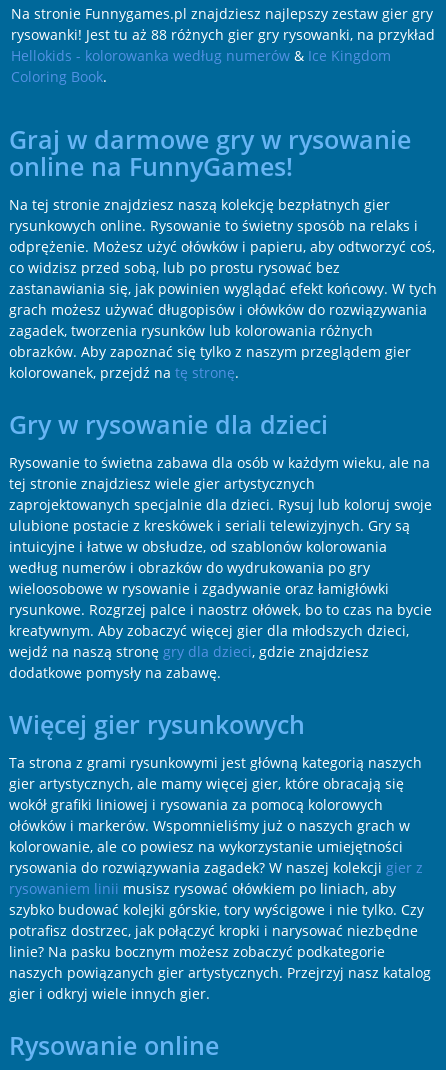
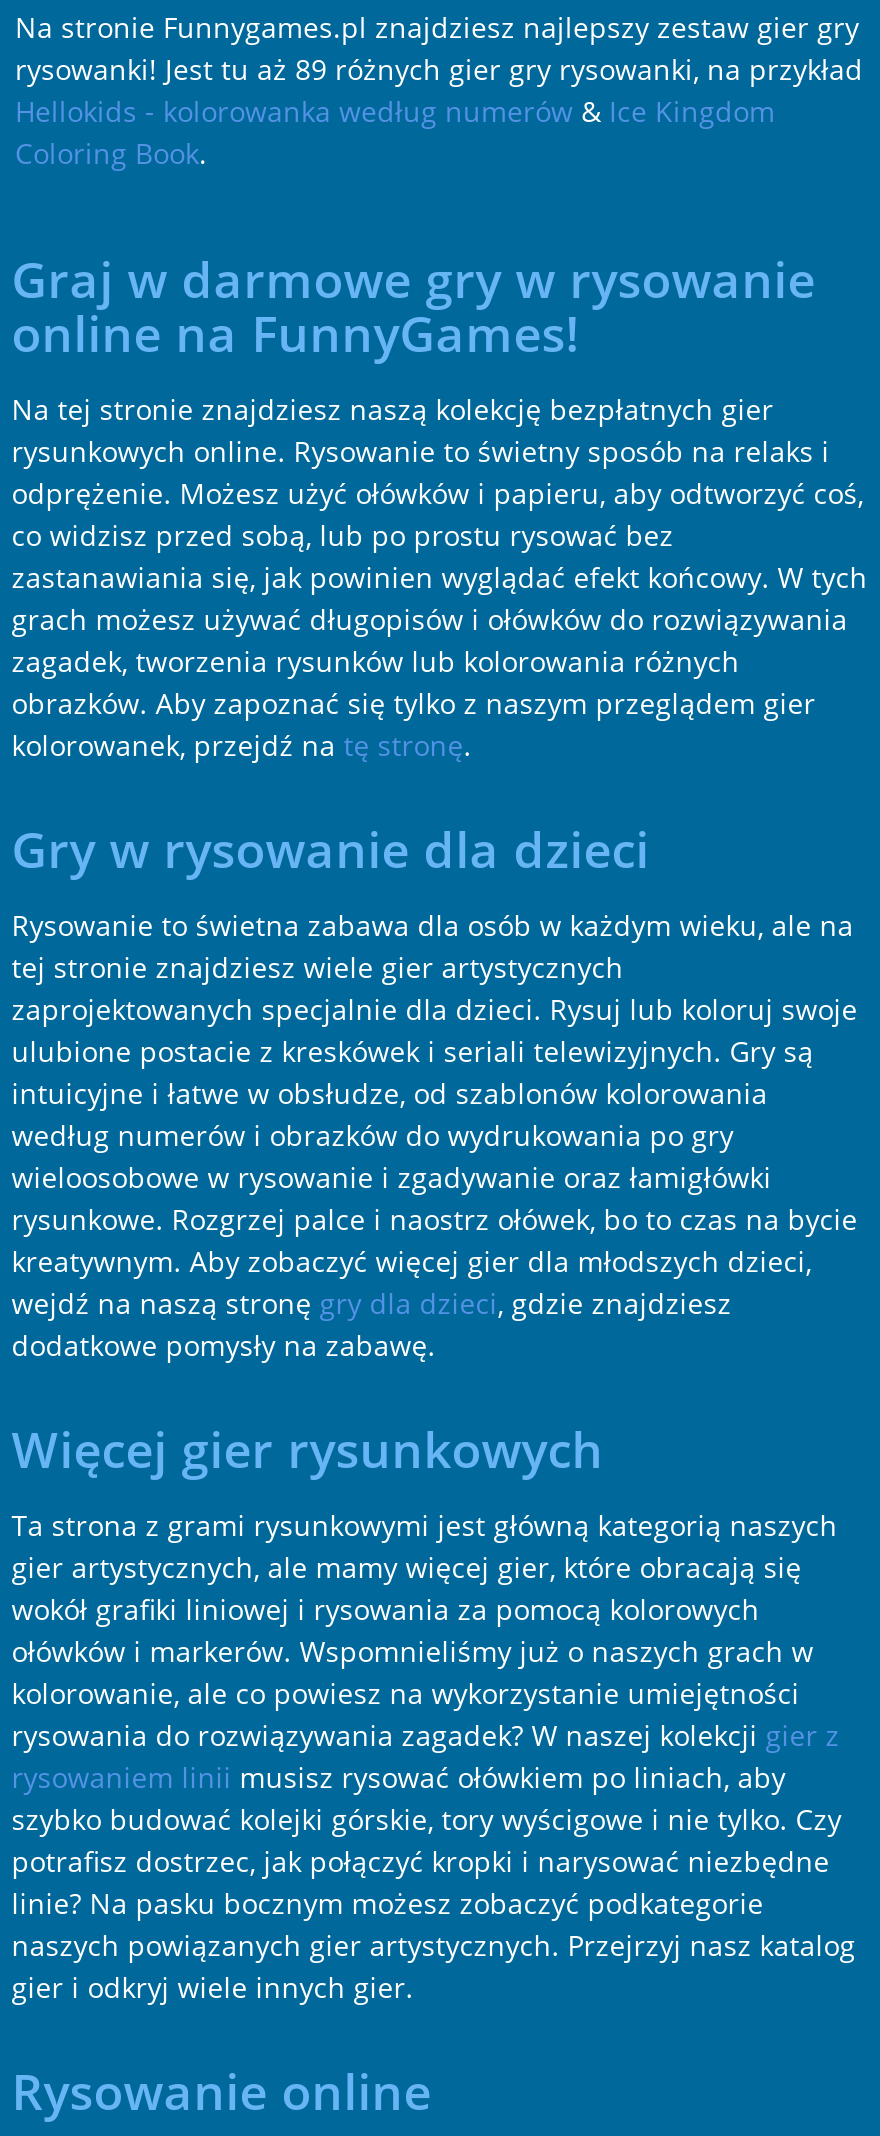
[10,25,434,44] rysowanki! Jest tu aż 88 różnych gier gry rysowanki, na przykład -> [15,51,863,89] rysowanki! Jest tu aż 89 różnych gier gry rysowanki, na przykład

